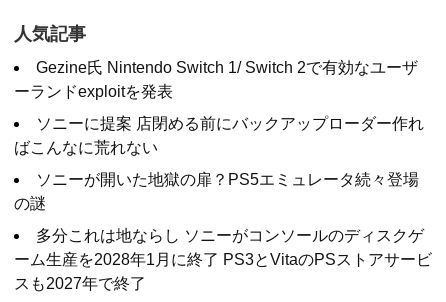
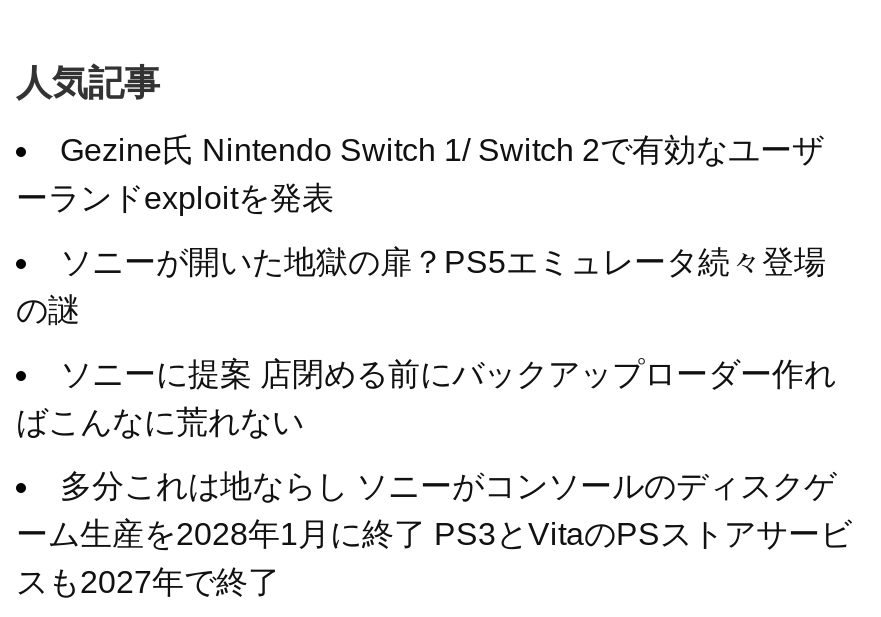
moved [14,115,424,156] -> [16,358,836,440]: ソニーに提案 店閉める前にバックアップローダー作れ | ばこんなに荒れない
moved [14,171,419,212] -> [16,246,826,328]: ソニーが開いた地獄の扉？PS5エミュレータ続々登場 | の謎

